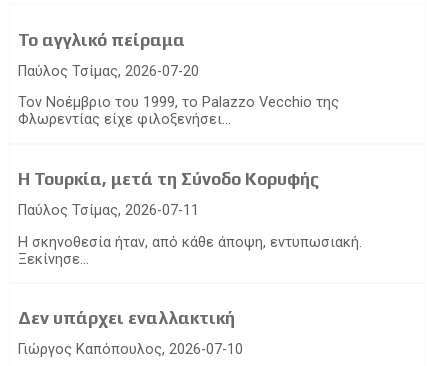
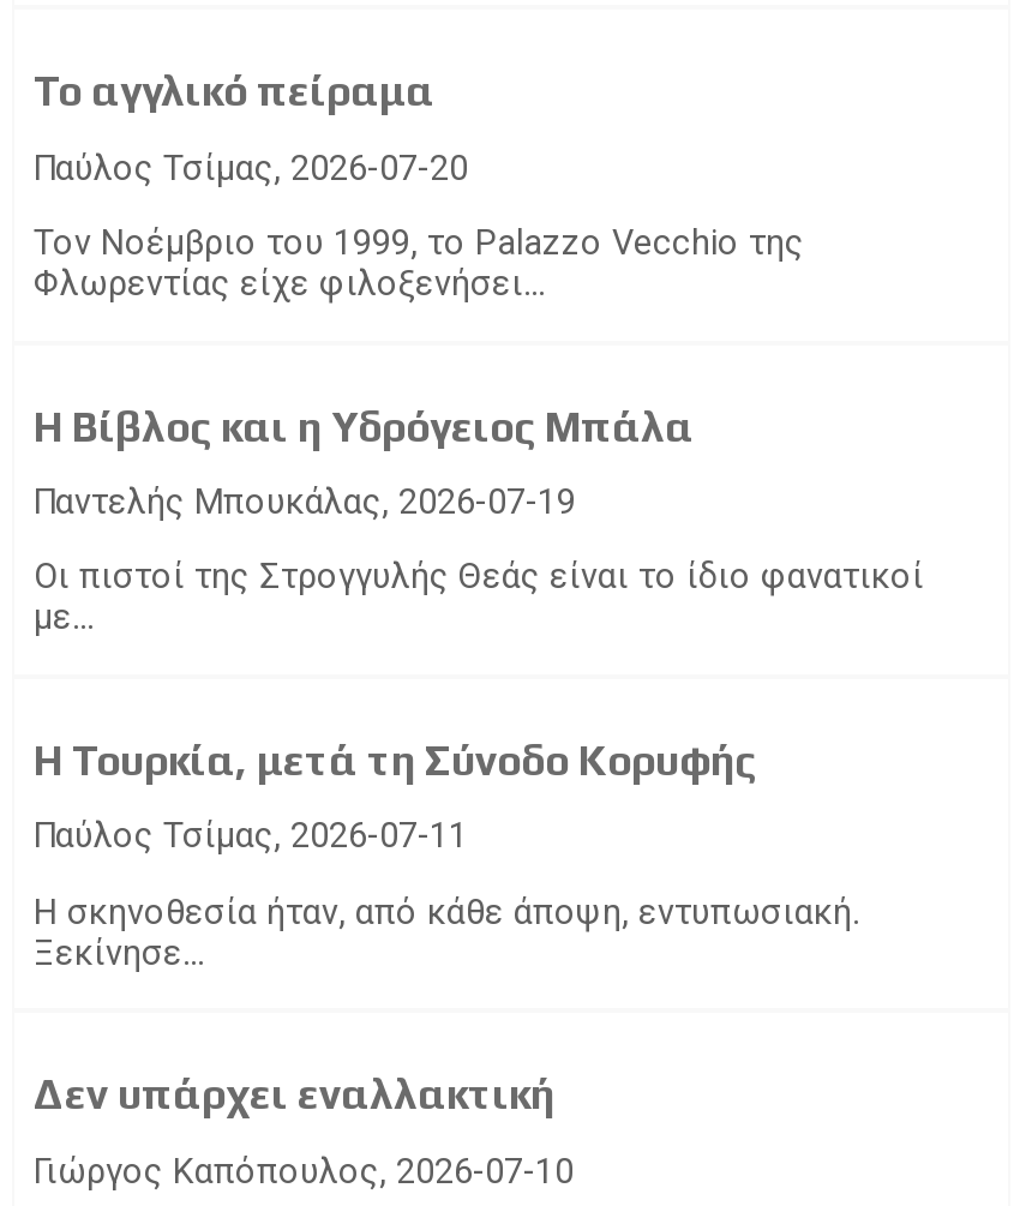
none -> [34,403,924,640] Η Βίβλος και η Υδρόγειος Μπάλα | Παντελής Μπουκάλας, 2026-07-19 | Οι πιστοί της Στρογγυλής Θεάς είναι το ίδιο φανατικοί | με...

